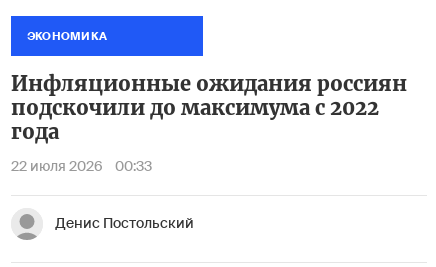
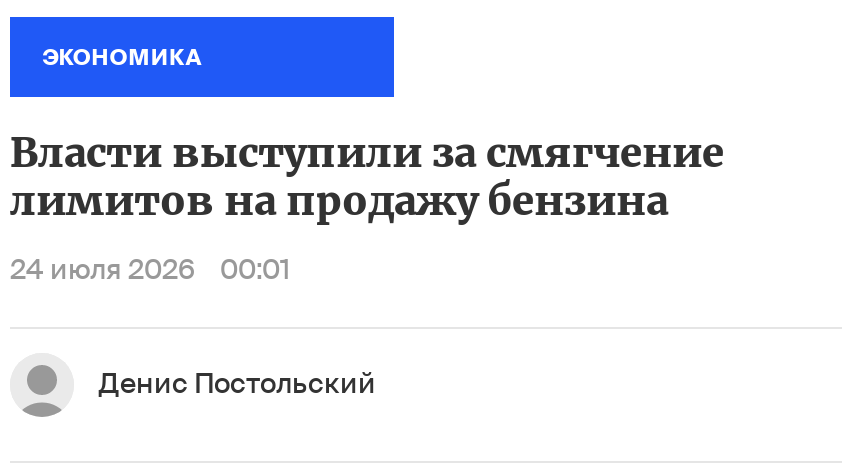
[11,71,407,144] Инфляционные ожидания россиян | подскочили до максимума с 2022 | года -> [10,127,724,225] Власти выступили за смягчение | лимитов на продажу бензина
[11,157,152,175] 22 июля 2026 | 00:33 -> [10,251,290,287] 24 июля 2026 | 00:01

